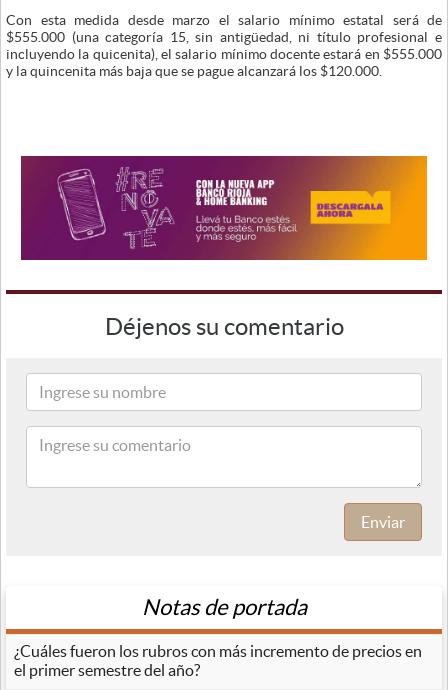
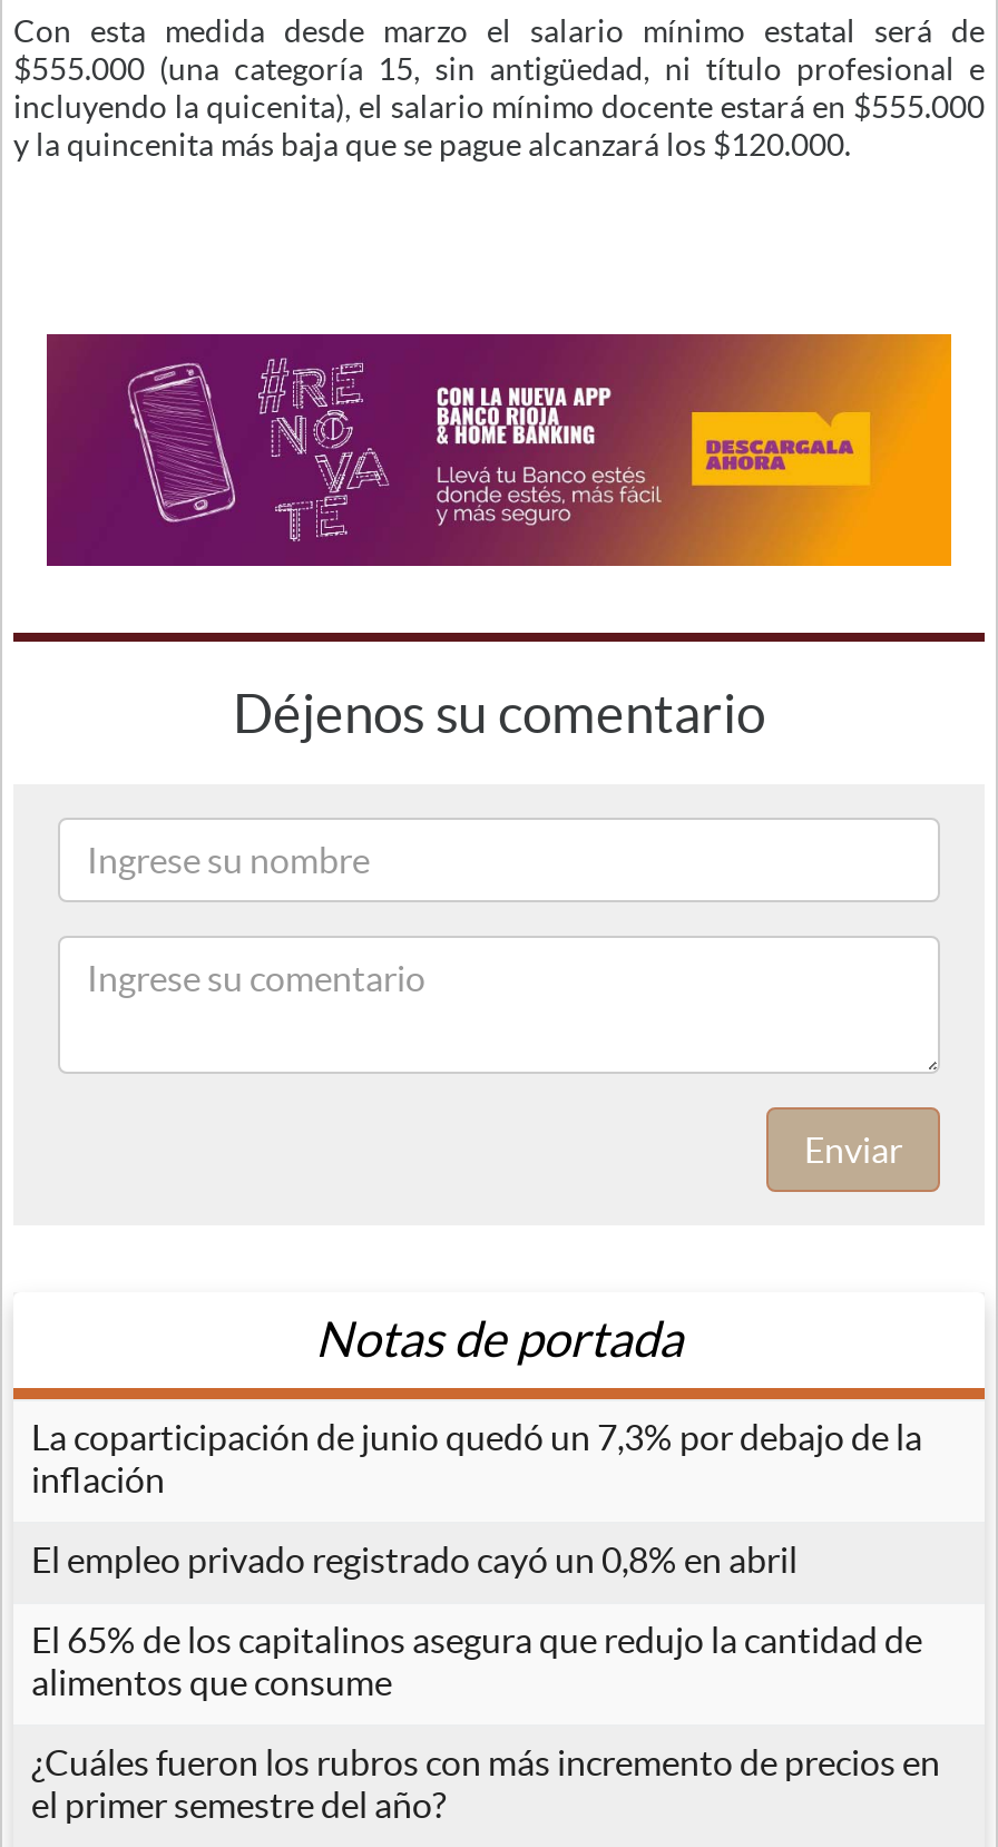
none -> [31,1418,922,1703] La coparticipación de junio quedó un 7,3% por debajo de la | inflación | El empleo privado registrado cayó un 0,8% en abril | El 65% de los capitalinos asegura que redujo la cantidad de | alimentos que consume

